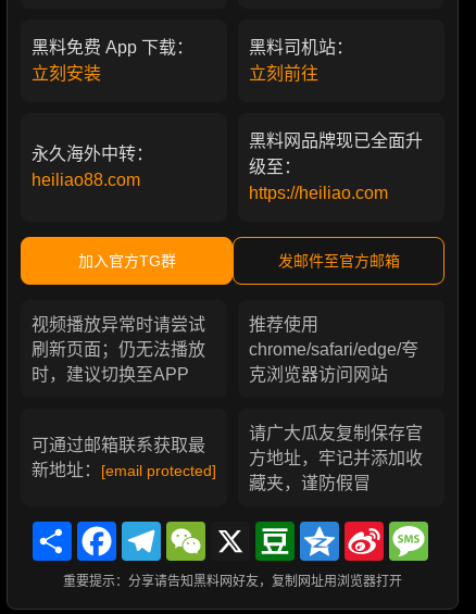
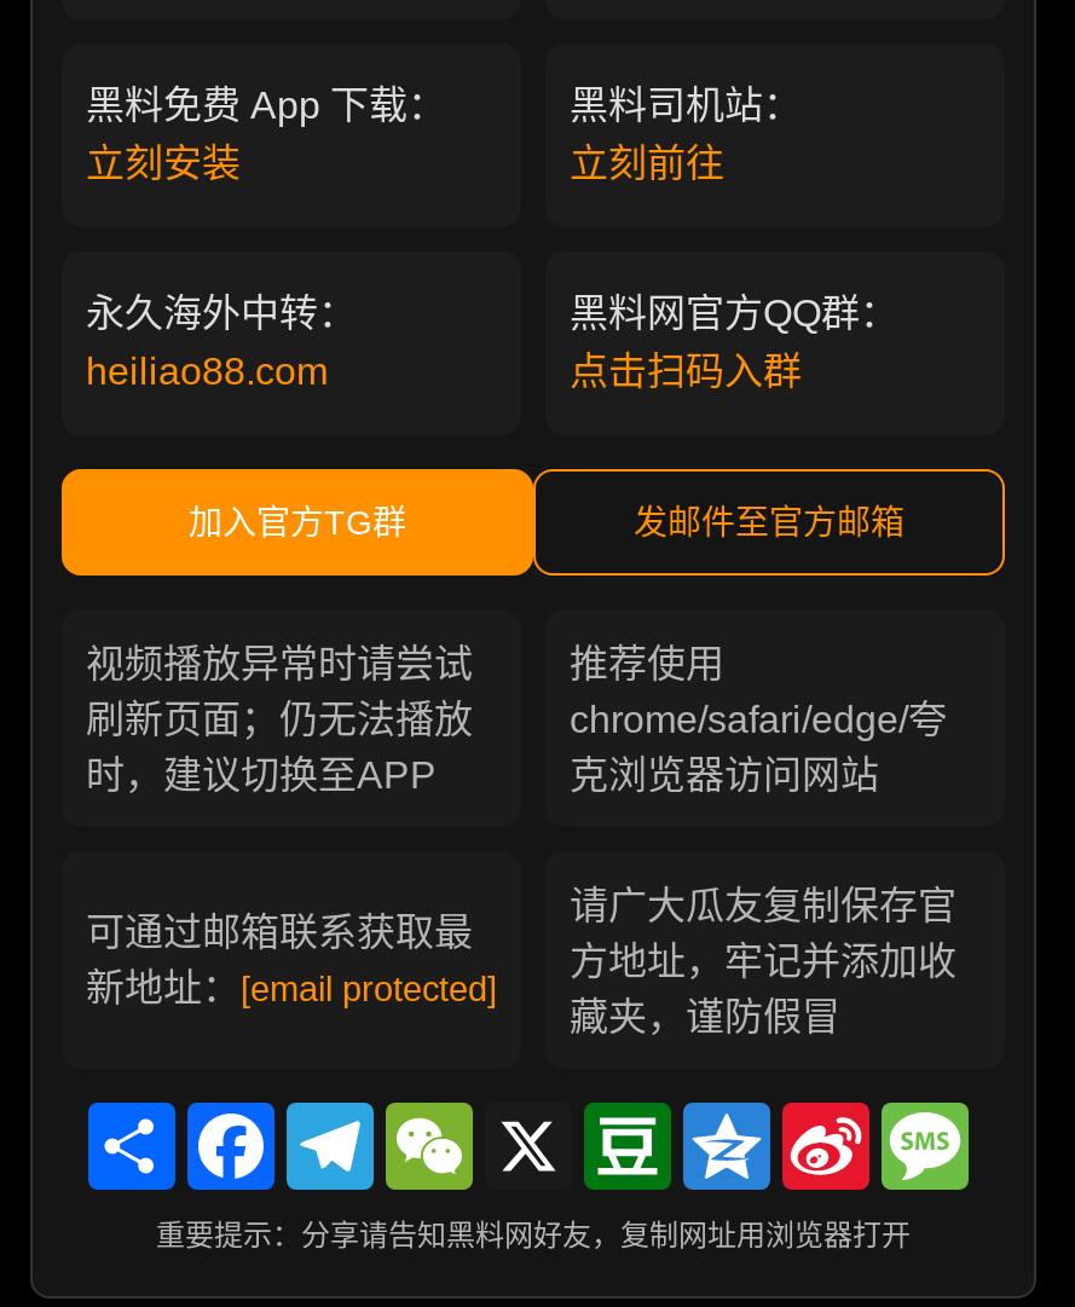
[249,132,423,203] 黑料网品牌现已全面升 | 级至： | https://heiliao.com -> [570,294,898,393] 黑料网官方QQ群： | 点击扫码入群

